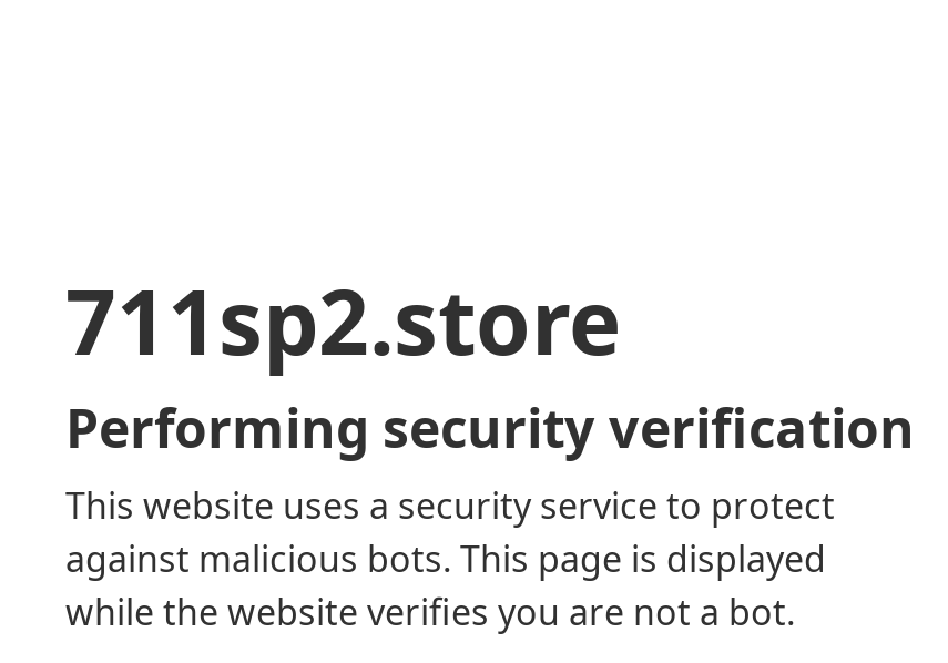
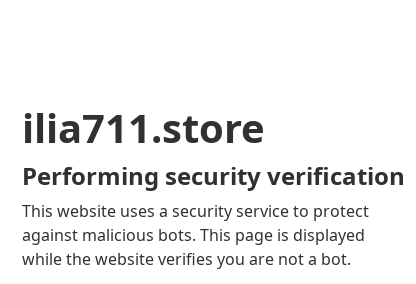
[65,259,622,381] 711sp2.store -> [22,100,265,155] ilia711.store

